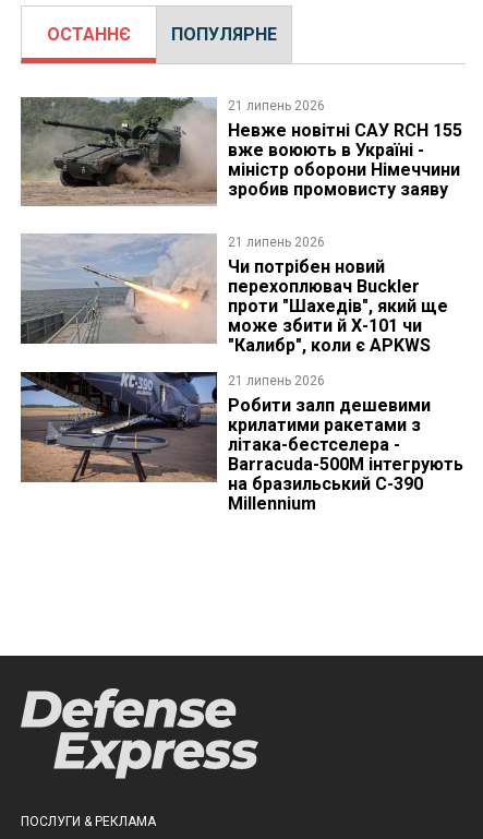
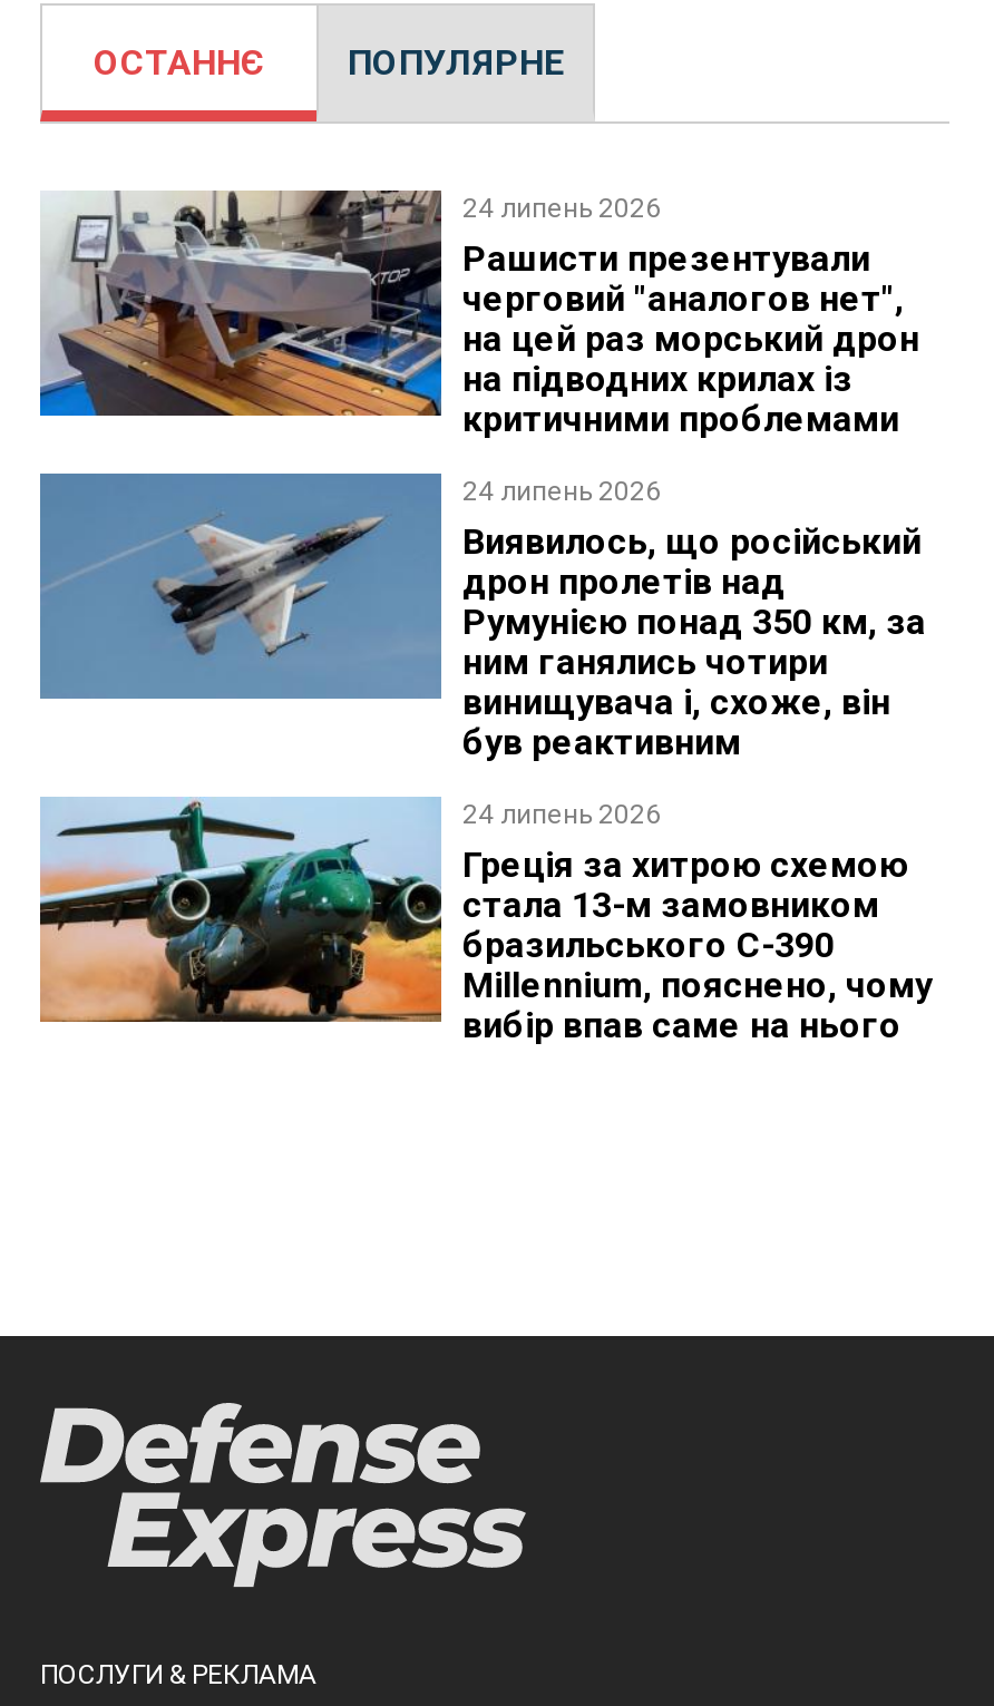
[20,96,462,207] [image] | 21 липень 2026 | Невже новітні САУ RCH 155 | вже воюють в Україні - | міністр оборони Німеччини | зробив промовисту заяву -> [38,189,919,440] [image] | 24 липень 2026 | Рашисти презентували | черговий "аналогов нет", | на цей раз морський дрон | на підводних крилах із | критичними проблемами
[20,233,448,356] [image] | 21 липень 2026 | Чи потрібен новий | перехоплювач Buckler | проти "Шахедів", який ще | може збити й Х-101 чи | "Калибр", коли є APKWS -> [38,472,926,764] [image] | 24 липень 2026 | Виявилось, що російський | дрон пролетів над | Румунією понад 350 км, за | ним ганялись чотири | винищувача і, схоже, він | був реактивним
[20,371,463,514] [image] | 21 липень 2026 | Робити залп дешевими | крилатими ракетами з | літака-бестселера - | Barracuda-500M інтегрують | на бразильський C-390 | Millennium -> [38,755,933,1047] [image] | 24 липень 2026 | Греція за хитрою схемою | стала 13-м замовником | бразильського C-390 | Millennium, пояснено, чому | вибір впав саме на нього

